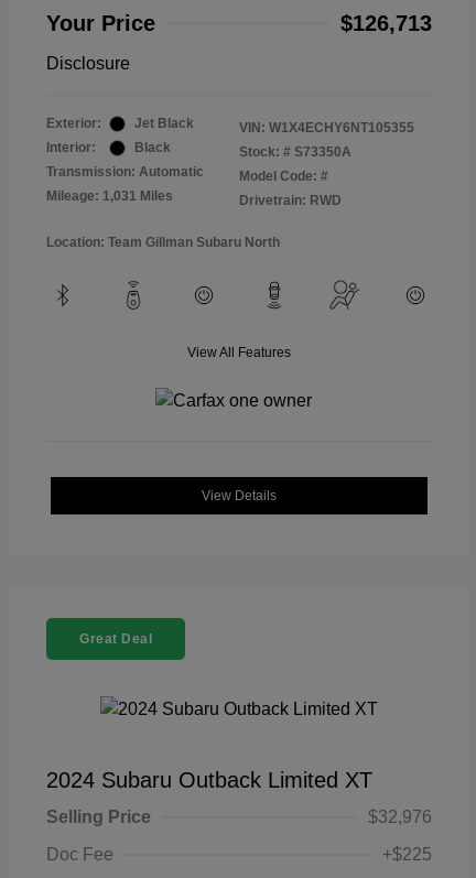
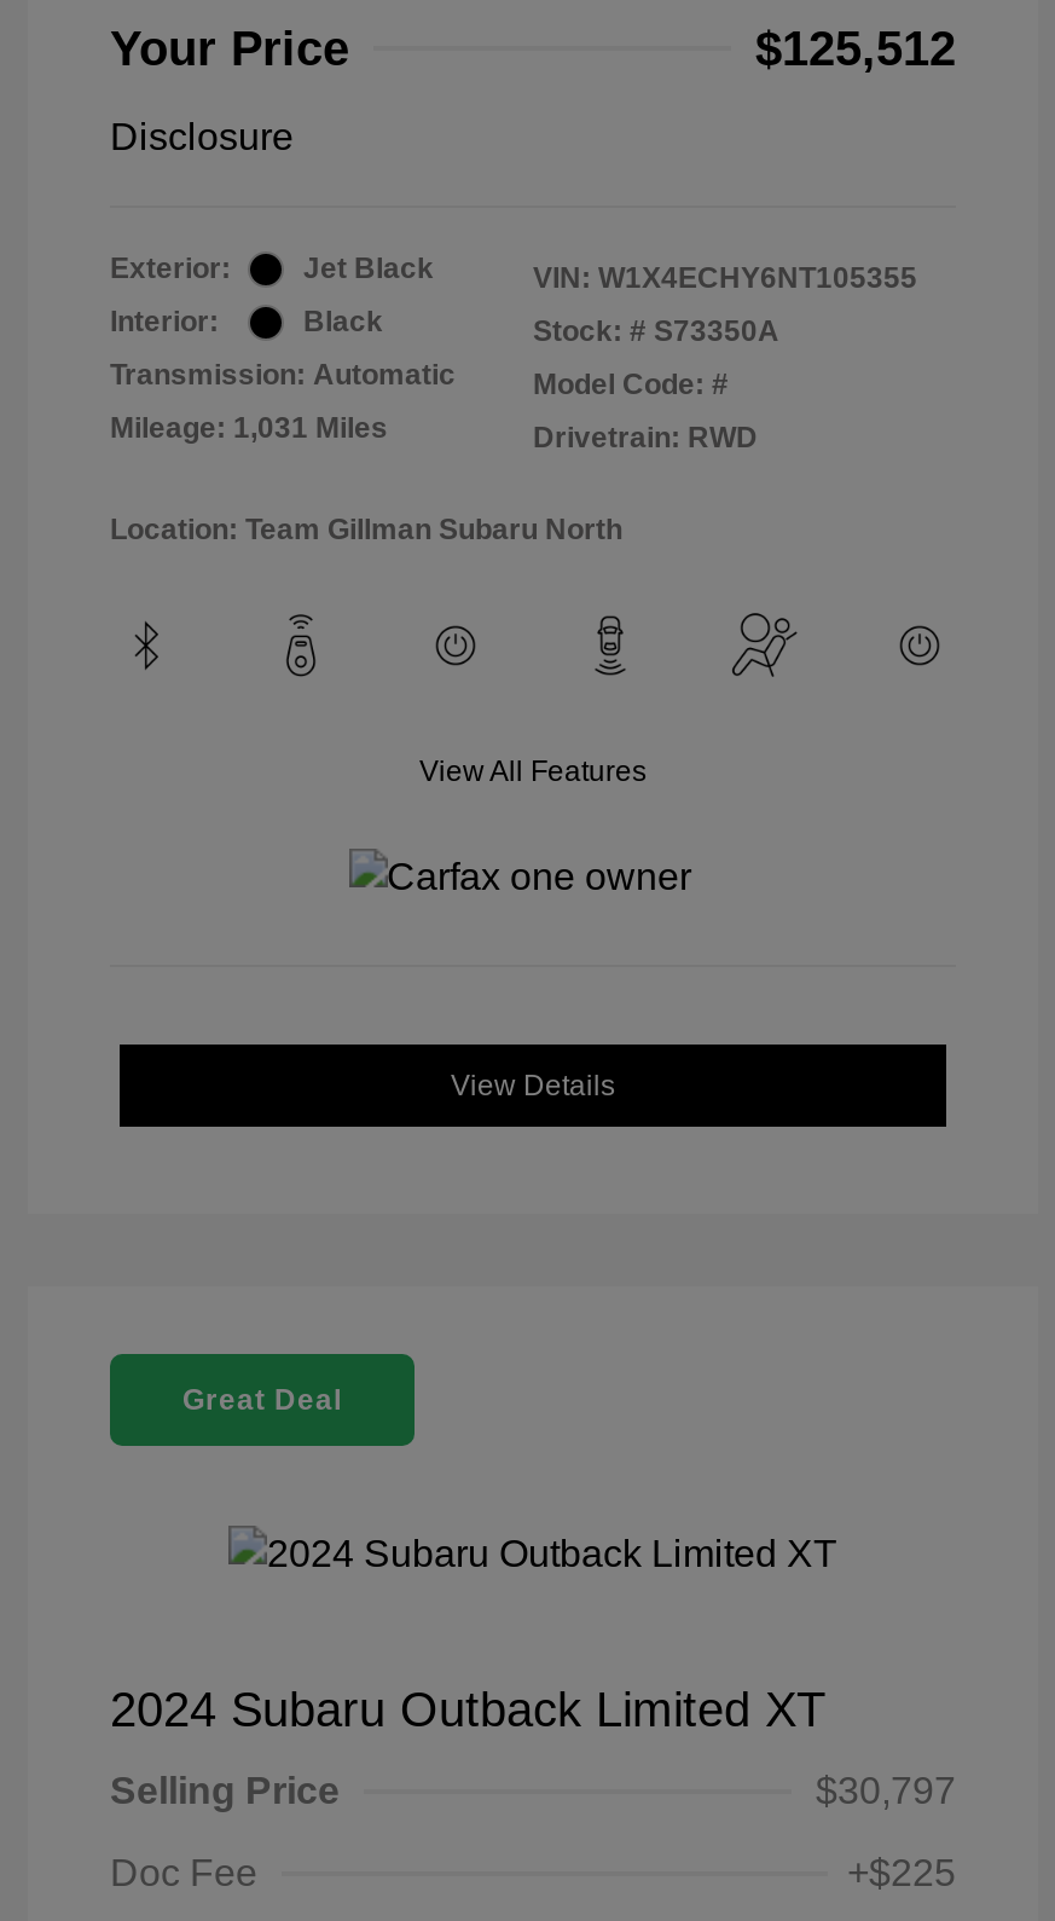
[340,11,432,35] $126,713 -> [755,22,956,75] $125,512
[368,807,432,826] $32,976 -> [816,1770,956,1811] $30,797

